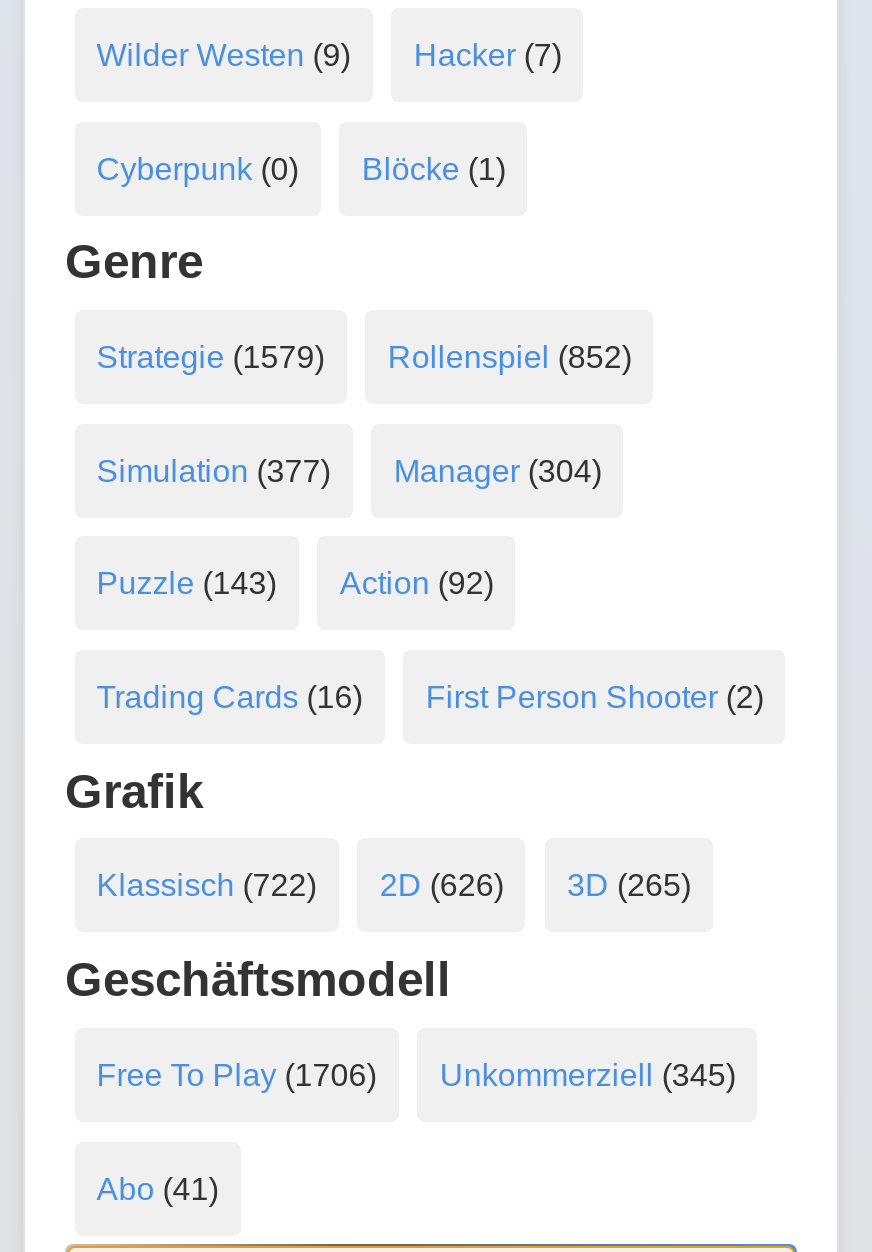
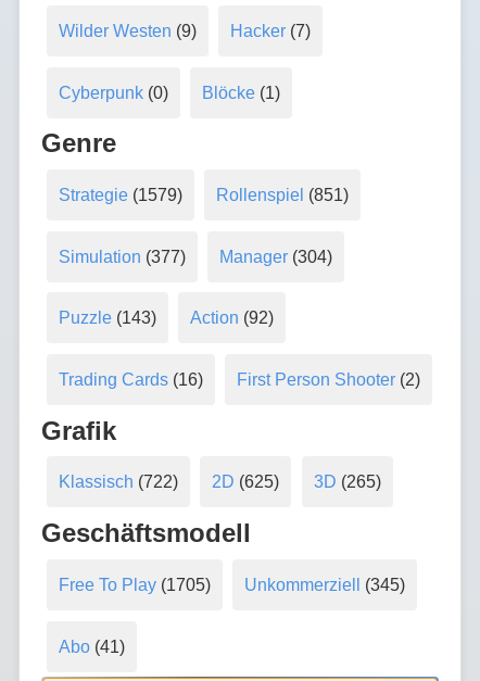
[97,340,632,374] Strategie (1579) Rollenspiel (852) -> [58,186,349,204] Strategie (1579) Rollenspiel (851)
[97,869,691,903] Klassisch (722) 2D (626) 3D (265) -> [58,473,381,491] Klassisch (722) 2D (625) 3D (265)
[97,1058,736,1092] Free To Play (1706) Unkommerziell (345) -> [58,576,406,594] Free To Play (1705) Unkommerziell (345)

